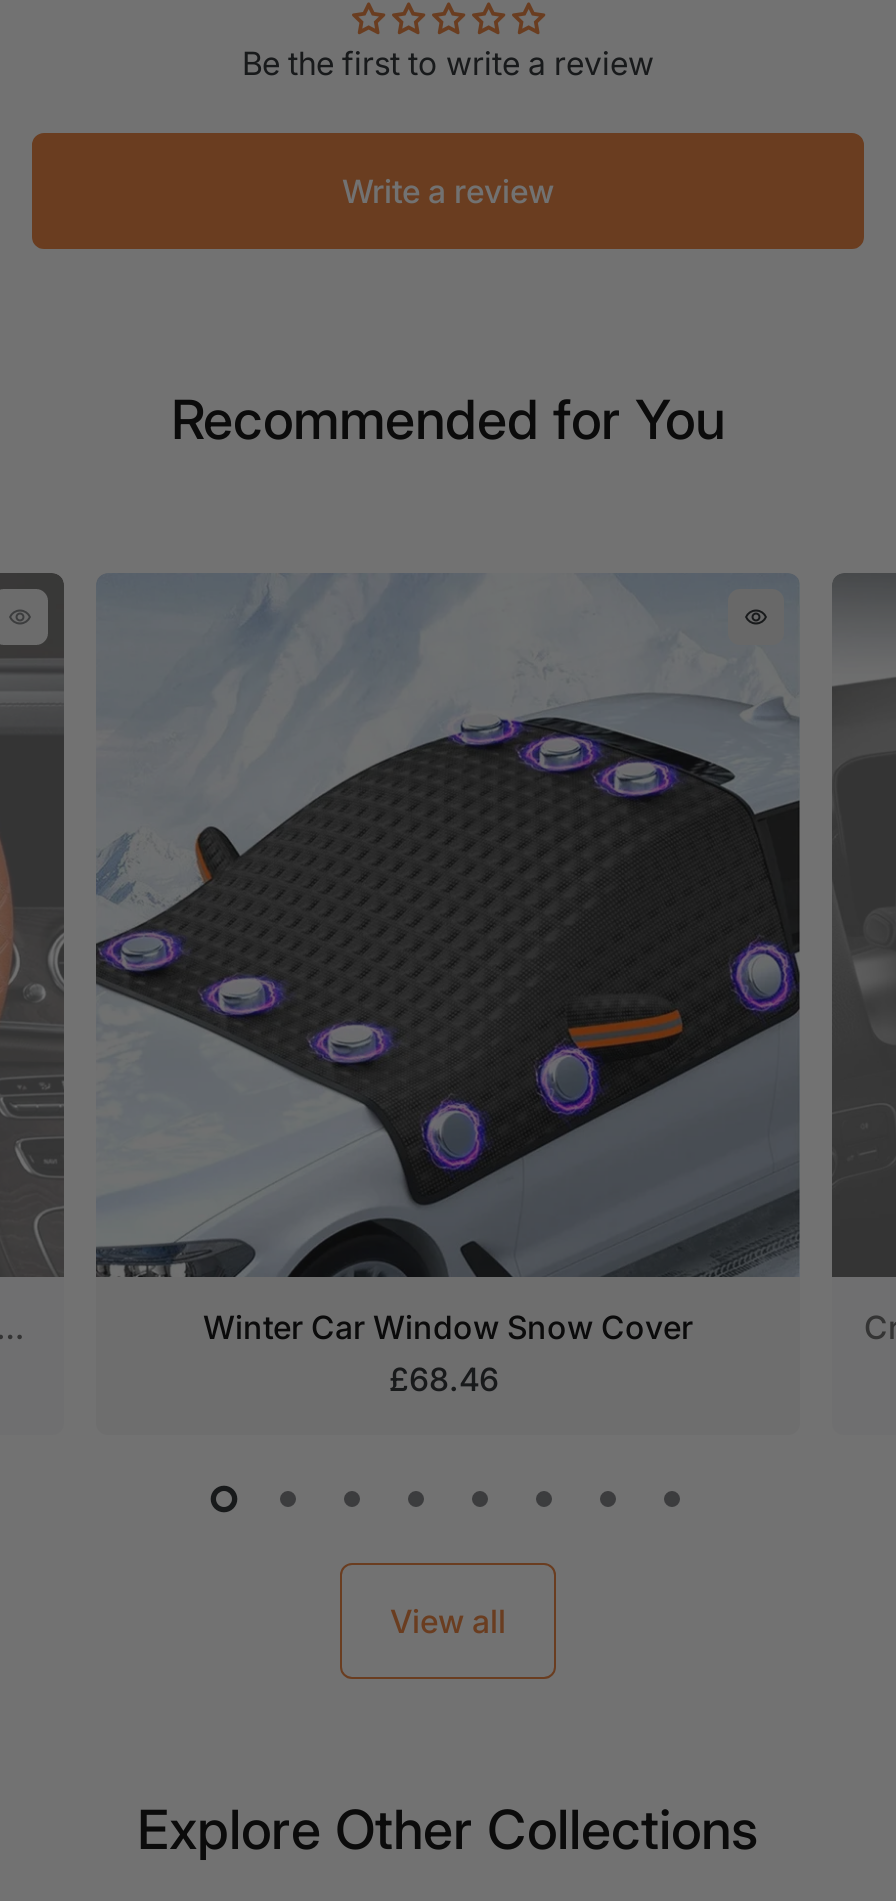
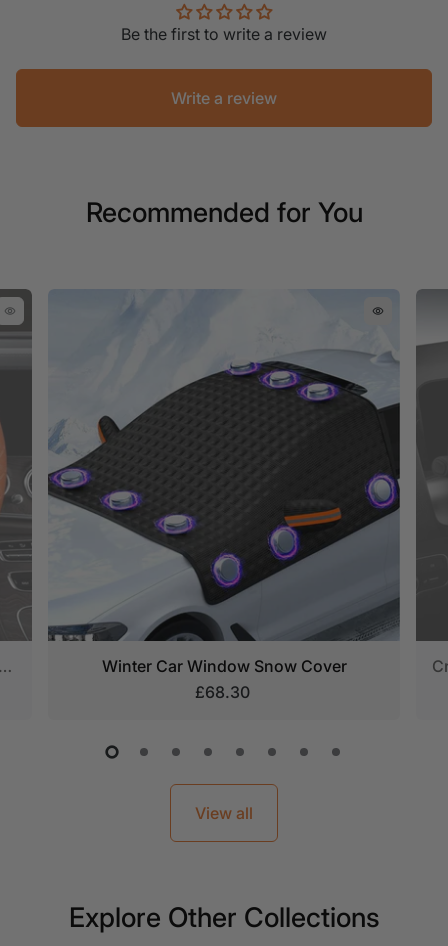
[389,1359,499,1399] £68.46 -> [194,682,249,702] £68.30

